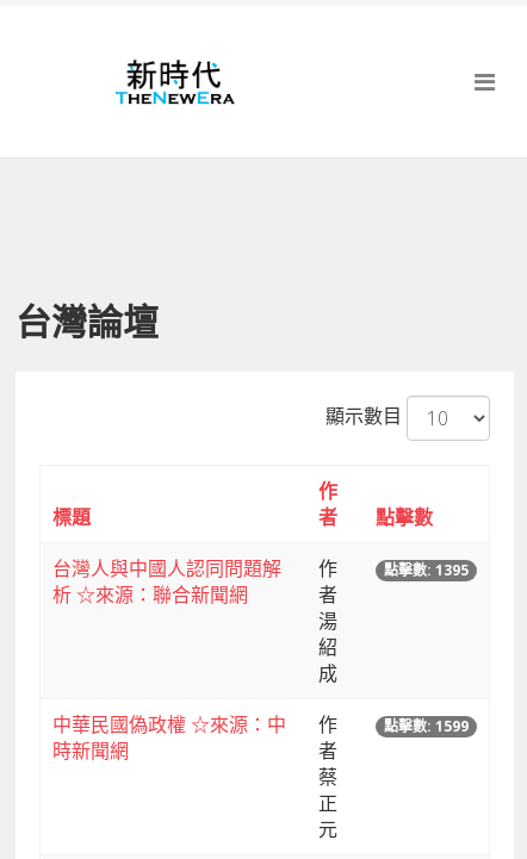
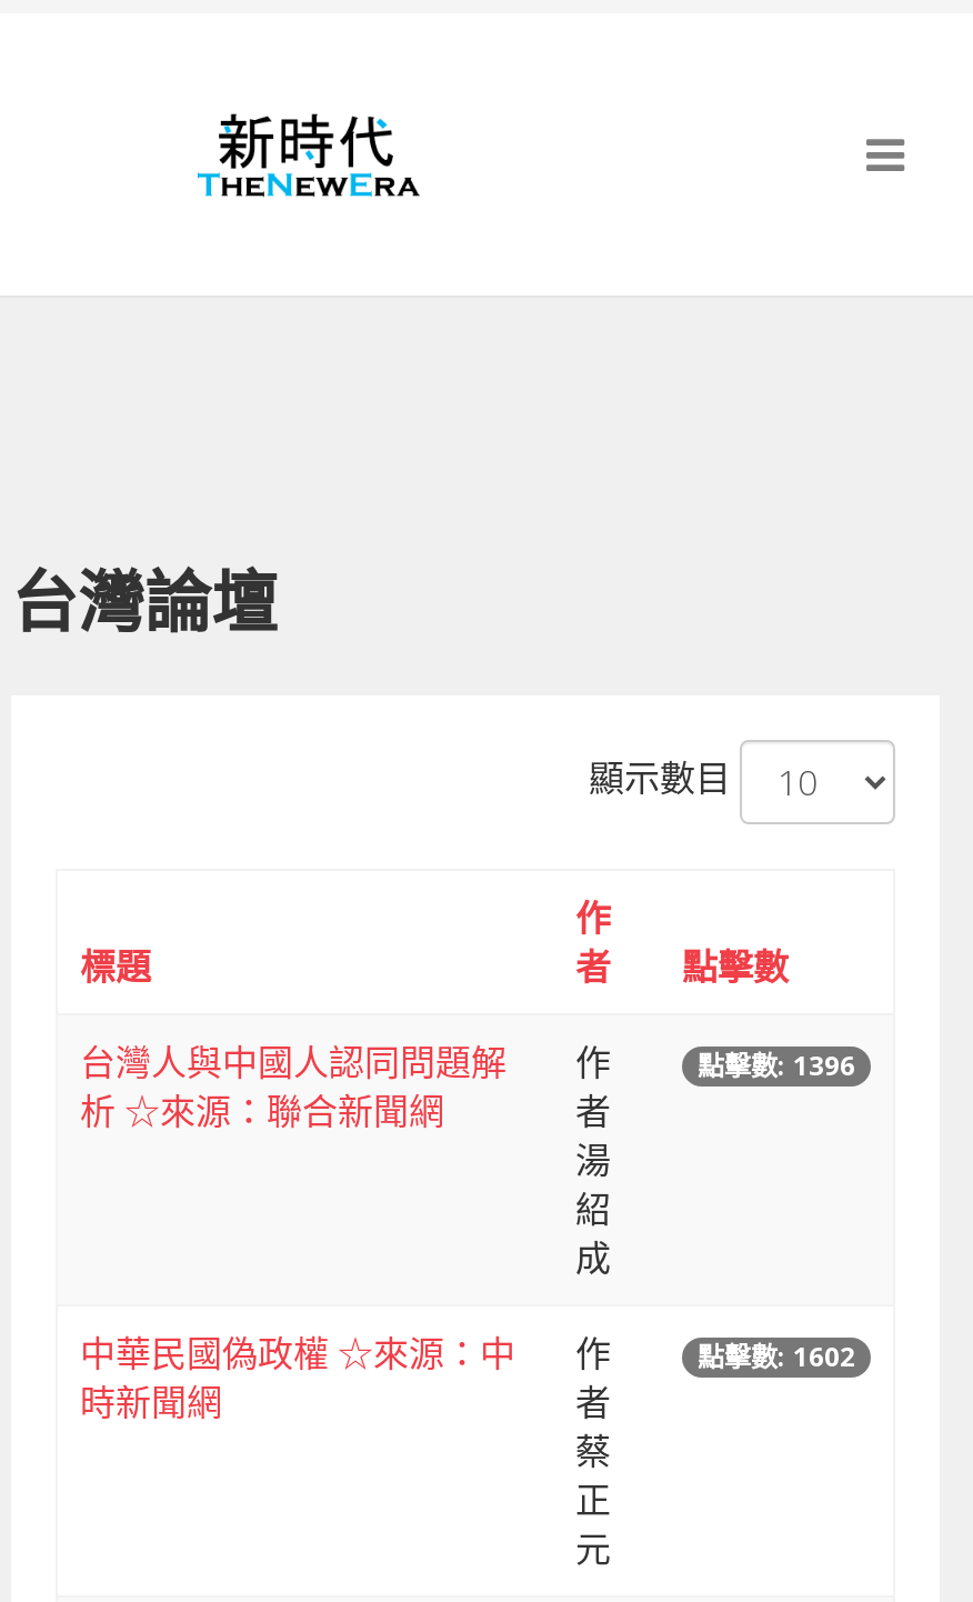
[384,560,469,580] 點擊數: 1395 -> [698,1046,855,1084] 點擊數: 1396
[384,716,469,736] 點擊數: 1599 -> [698,1337,855,1375] 點擊數: 1602

